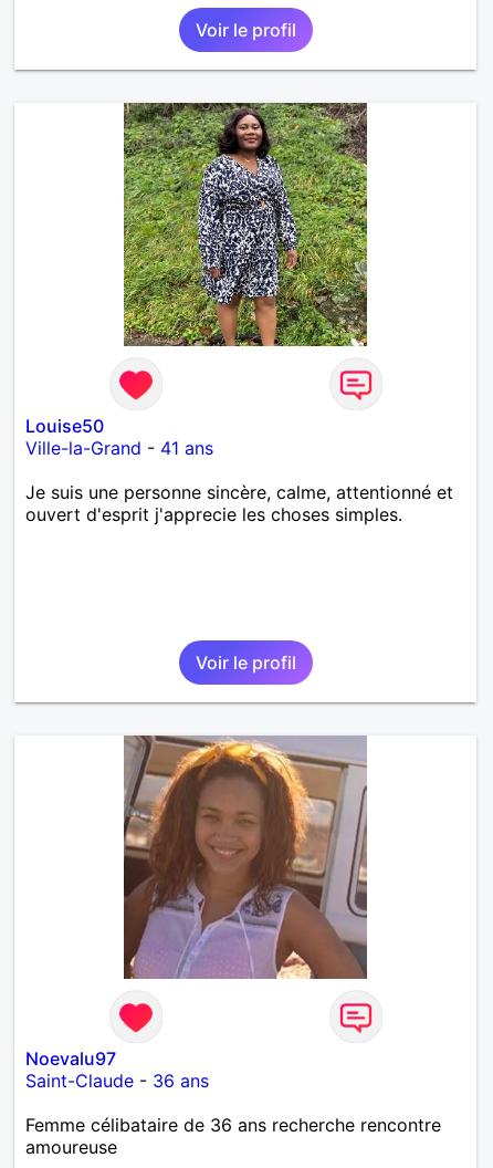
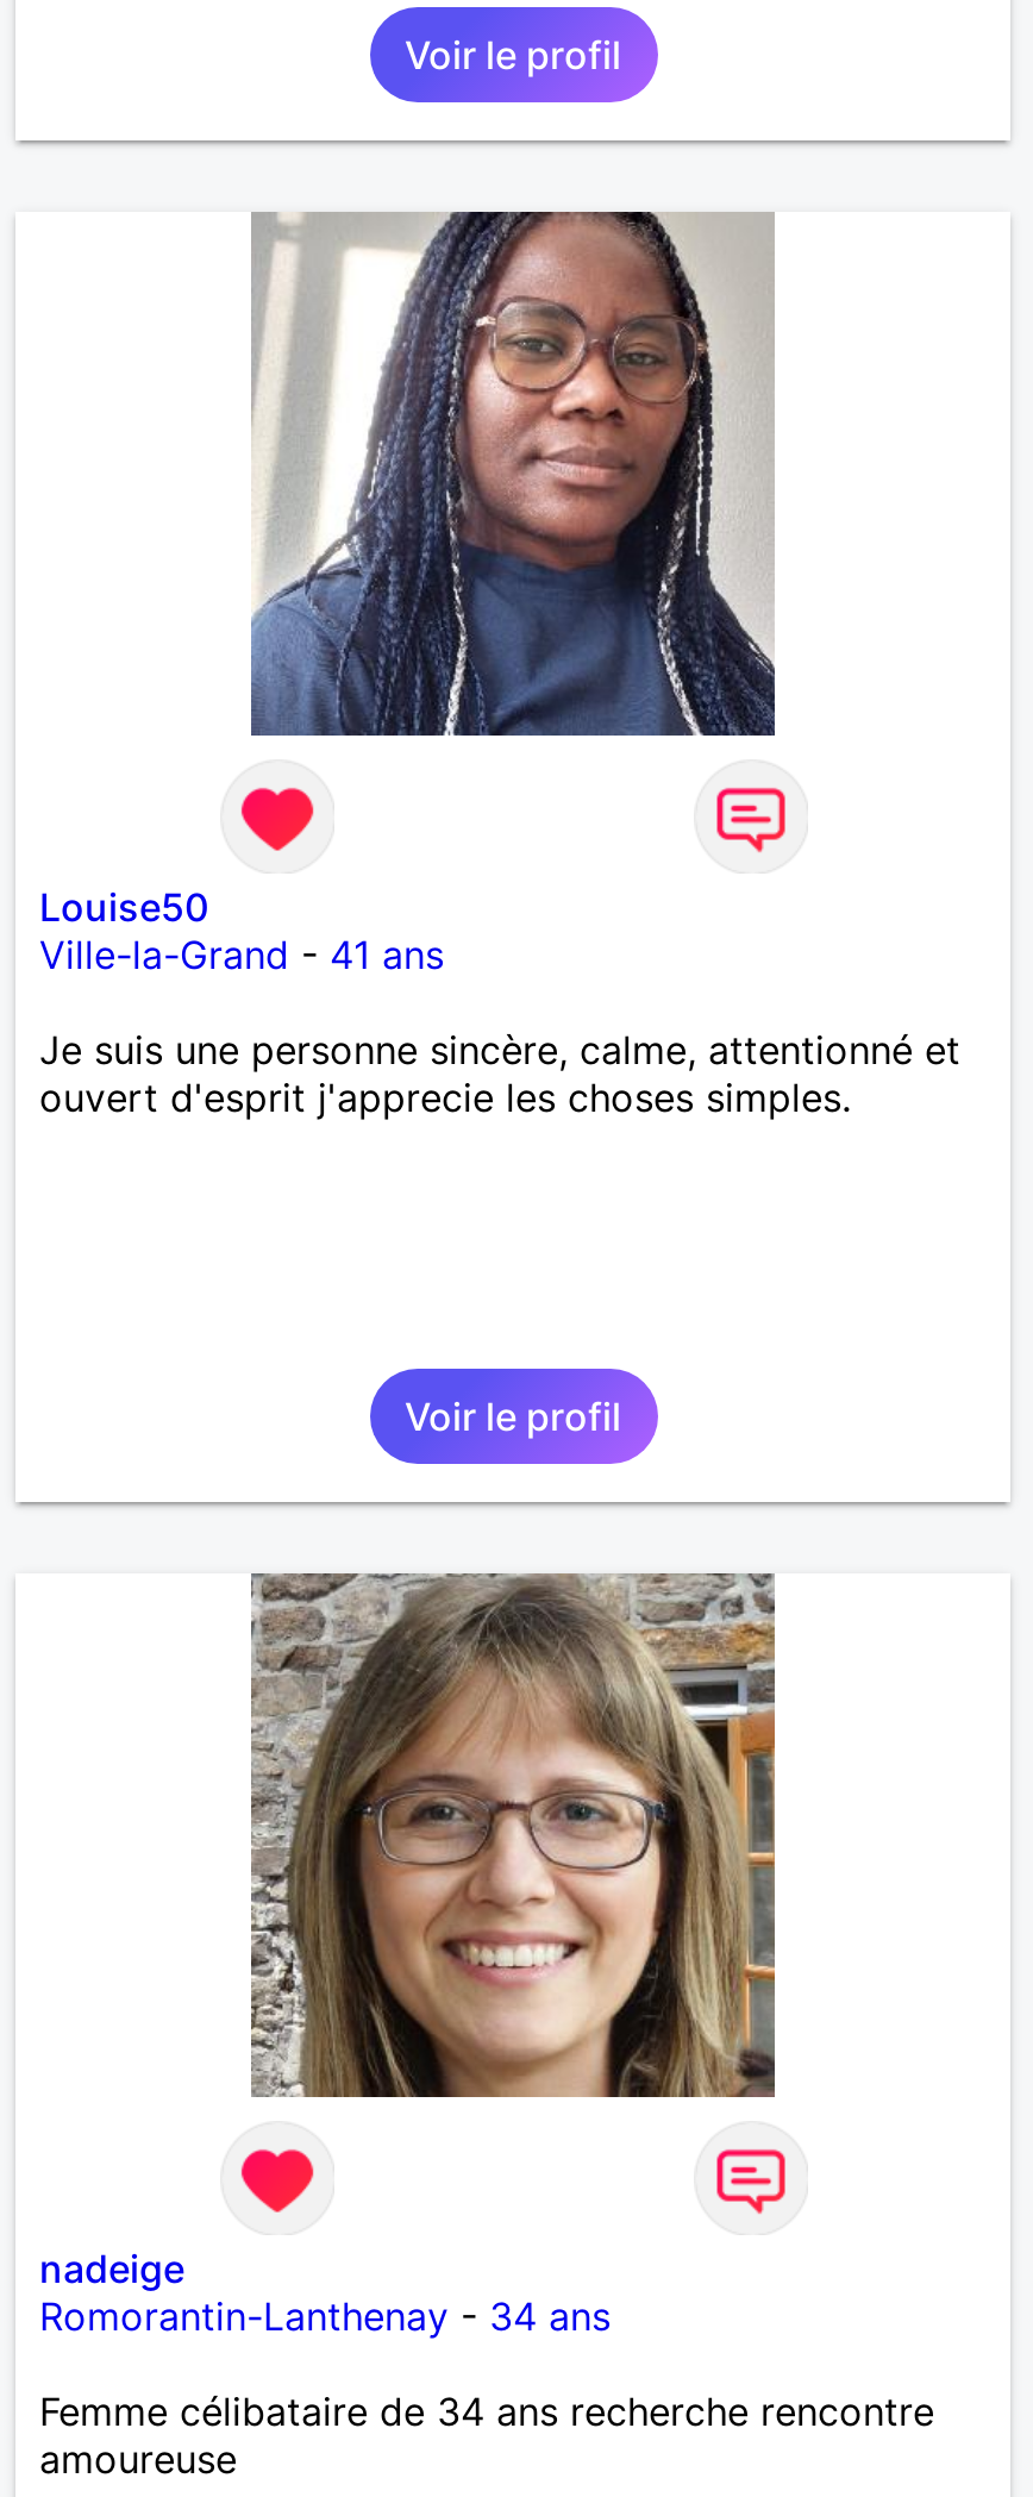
[123,102,368,347] [image] -> [249,212,777,738] [image]
[123,736,367,980] [image] -> [251,1573,777,2099] [image]
[25,1047,209,1092] Noevalu97 | Saint-Claude - 36 ans -> [39,2244,611,2340] nadeige | Romorantin-Lanthenay - 34 ans
[25,1114,441,1136] Femme célibataire de 36 ans recherche rencontre -> [39,2387,934,2435] Femme célibataire de 34 ans recherche rencontre

